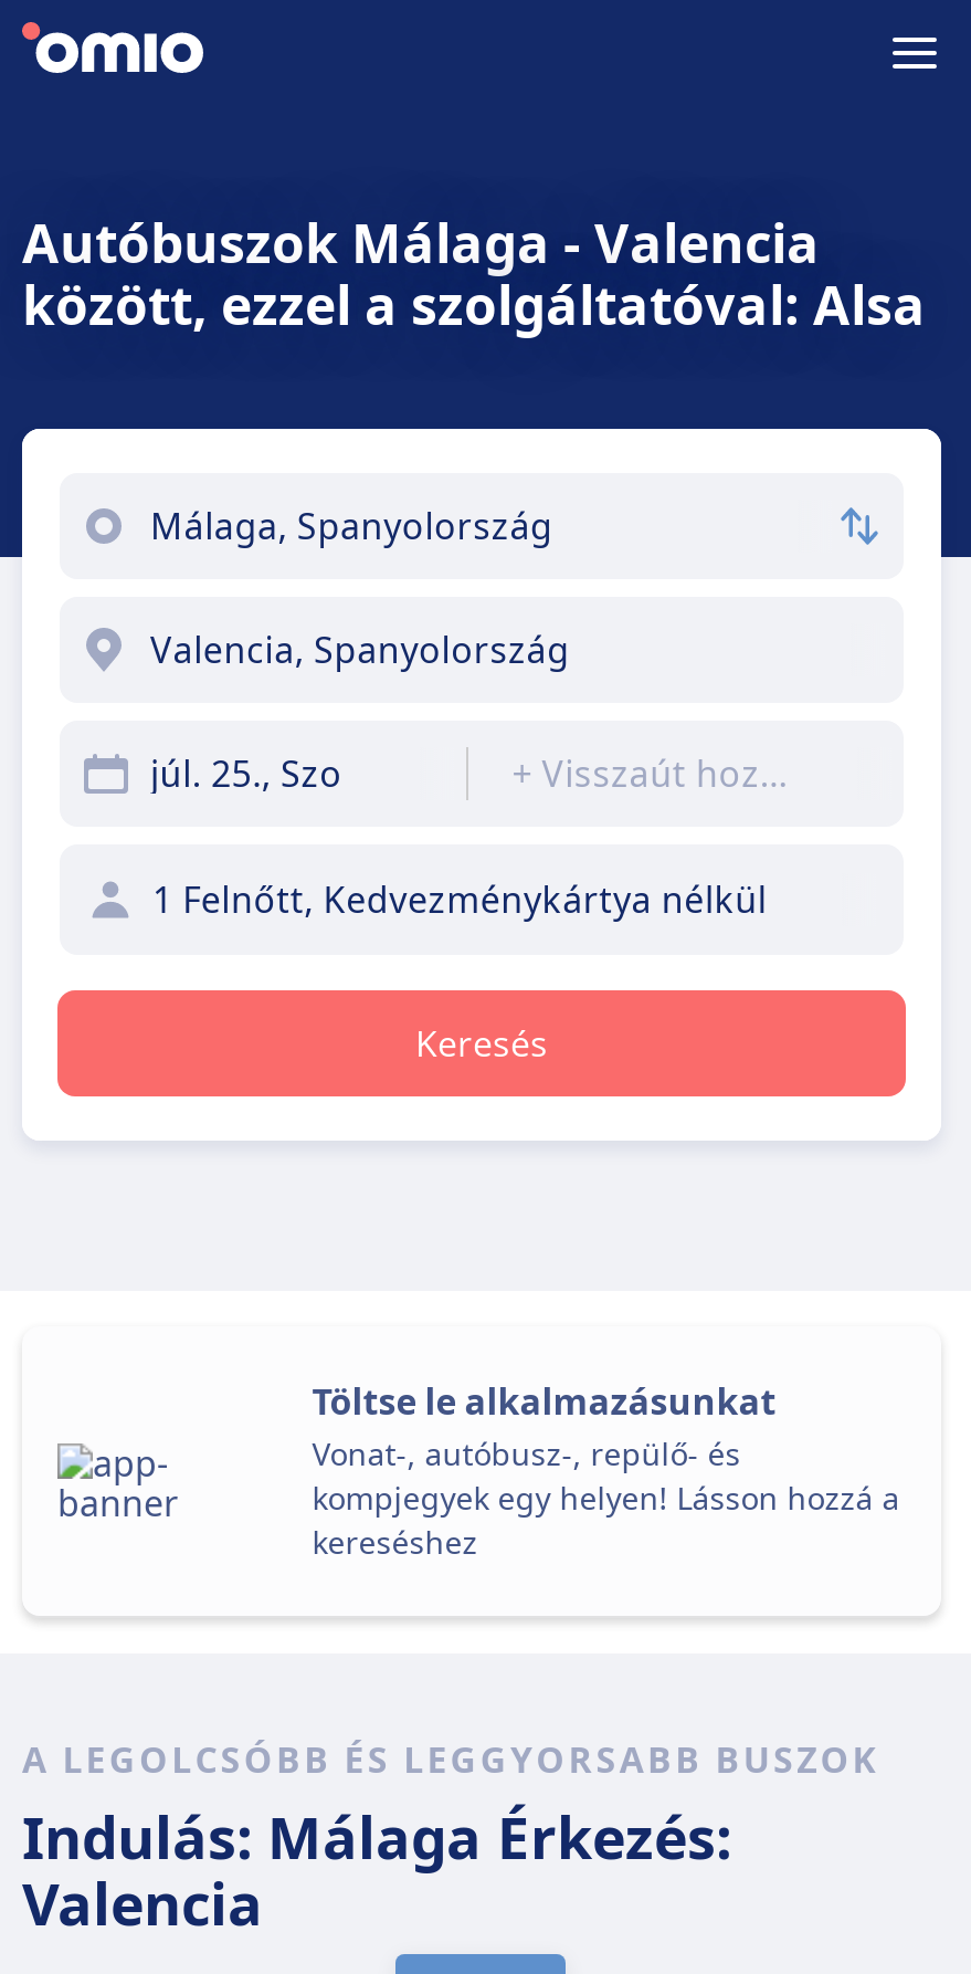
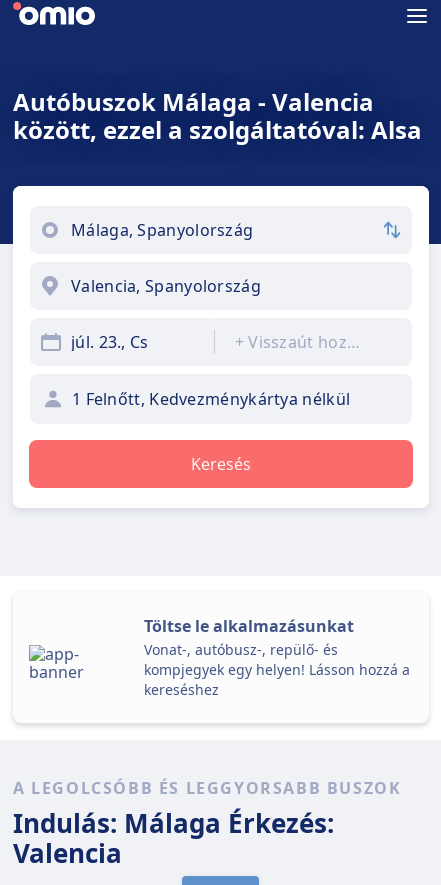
[150,749,342,798] júl. 25., Szo -> [71,331,149,353] júl. 23., Cs

